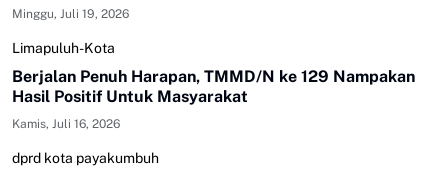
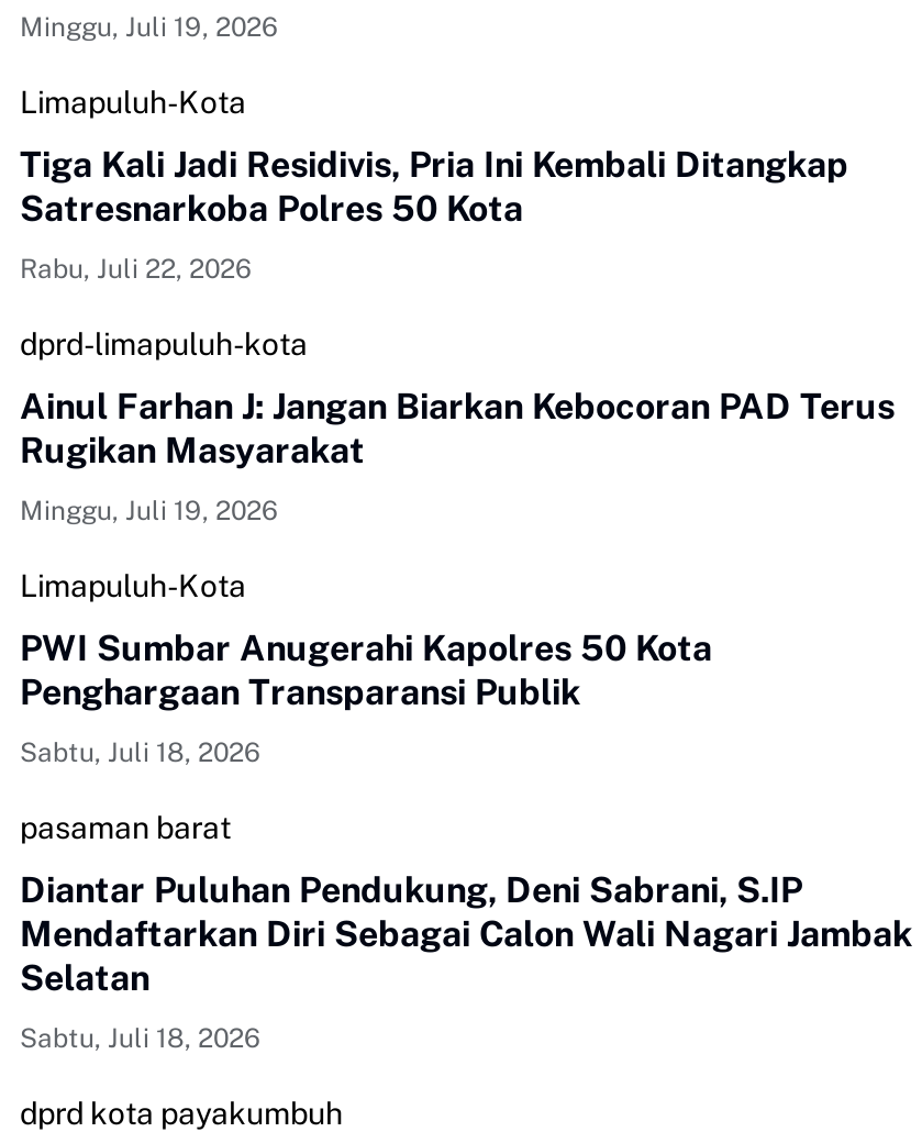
[12,67,415,131] Berjalan Penuh Harapan, TMMD/N ke 129 Nampakan | Hasil Positif Untuk Masyarakat | Kamis, Juli 16, 2026 -> [20,144,912,1054] Tiga Kali Jadi Residivis, Pria Ini Kembali Ditangkap | Satresnarkoba Polres 50 Kota | Rabu, Juli 22, 2026 | dprd-limapuluh-kota | Ainul Farhan J: Jangan Biarkan Kebocoran PAD Terus | Rugikan Masyarakat | Minggu, Juli 19, 2026 | Limapuluh-Kota | PWI Sumbar Anugerahi Kapolres 50 Kota | Penghargaan Transparansi Publik | Sabtu, Juli 18, 2026 | pasaman barat | Diantar Puluhan Pendukung, Deni Sabrani, S.IP | Mendaftarkan Diri Sebagai Calon Wali Nagari Jambak | Selatan | Sabtu, Juli 18, 2026

